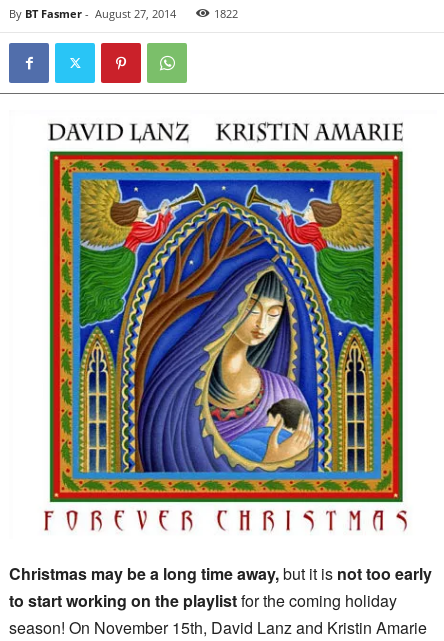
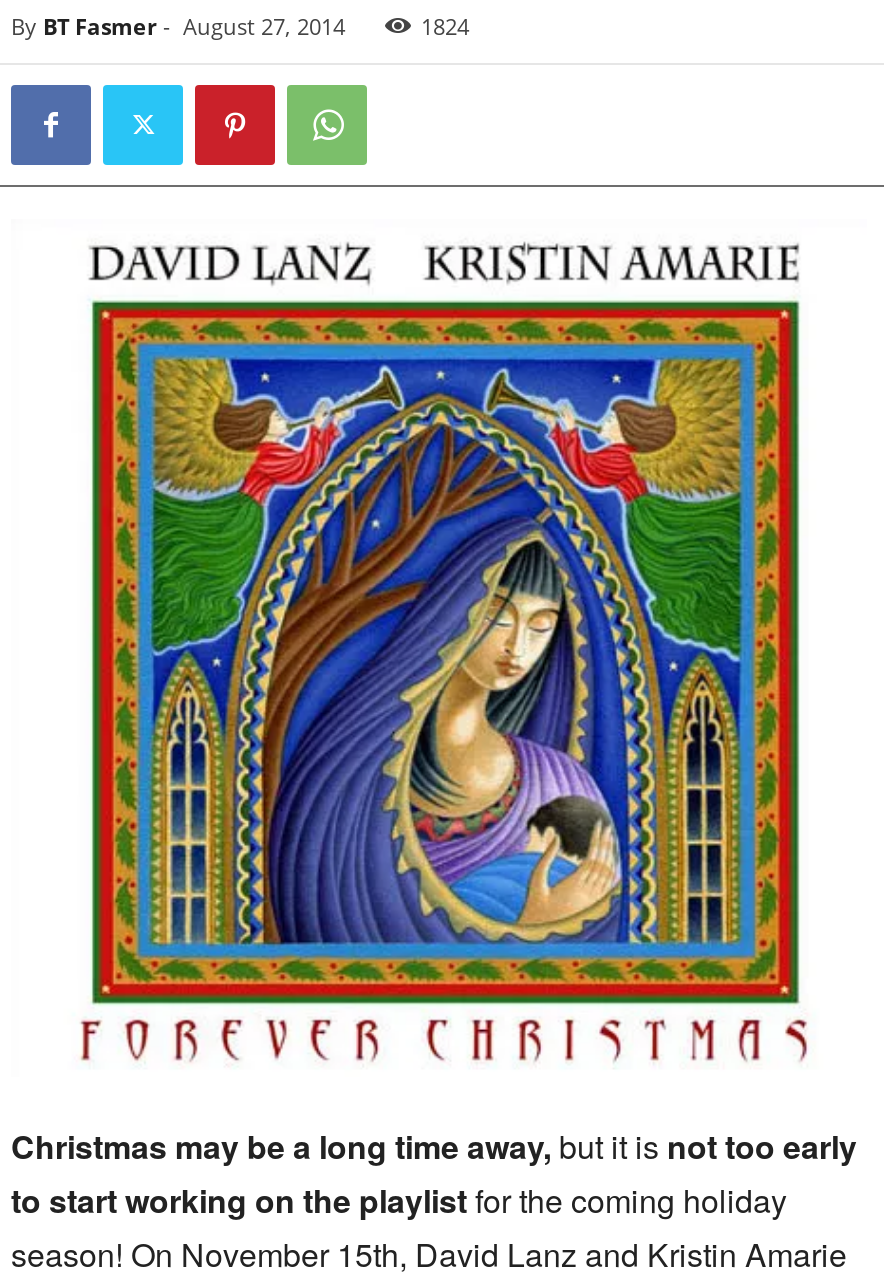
[214,6,238,21] 1822 -> [421,11,469,41] 1824

